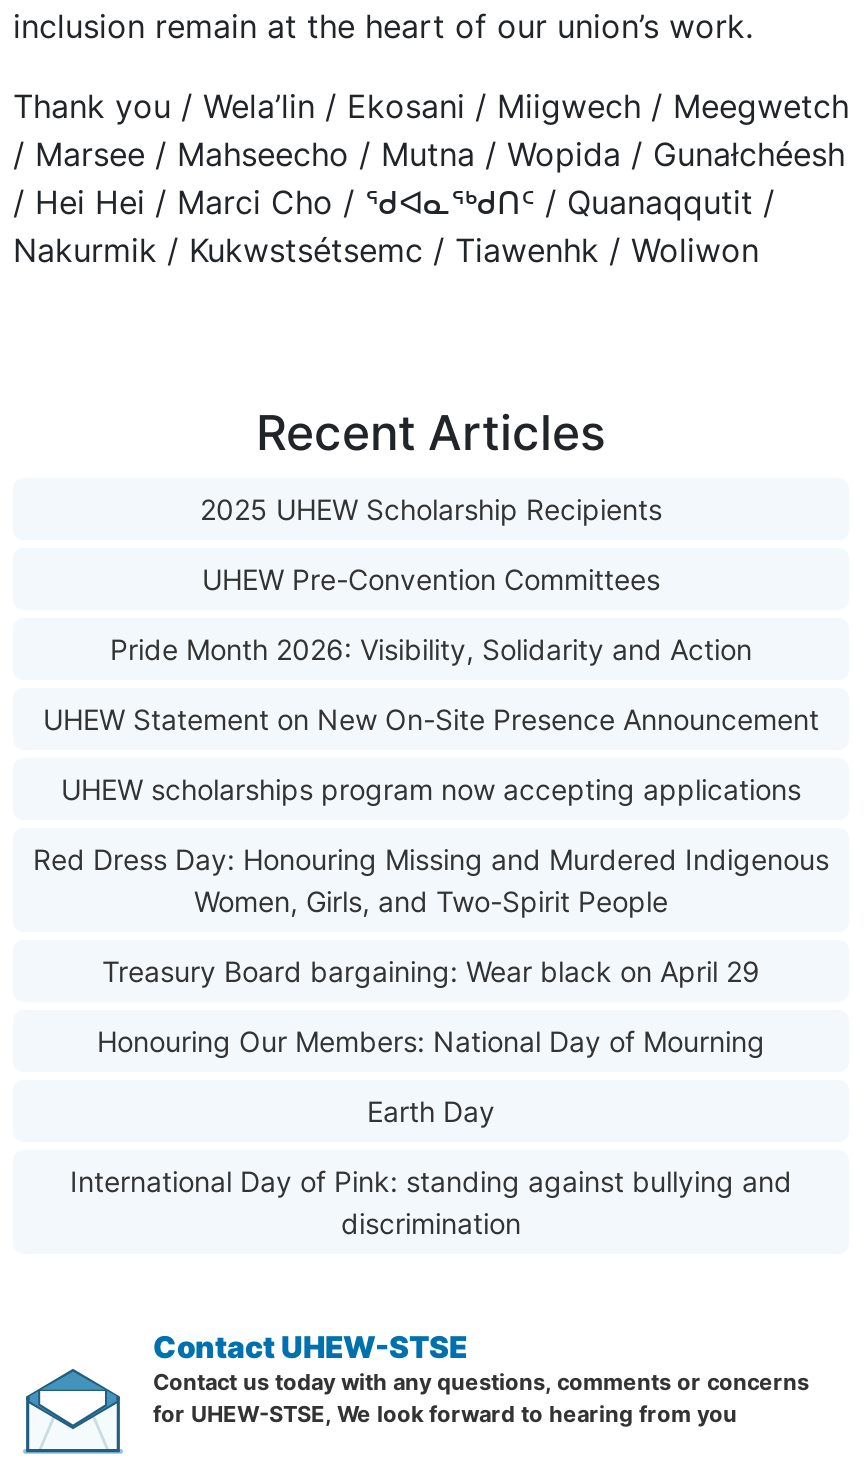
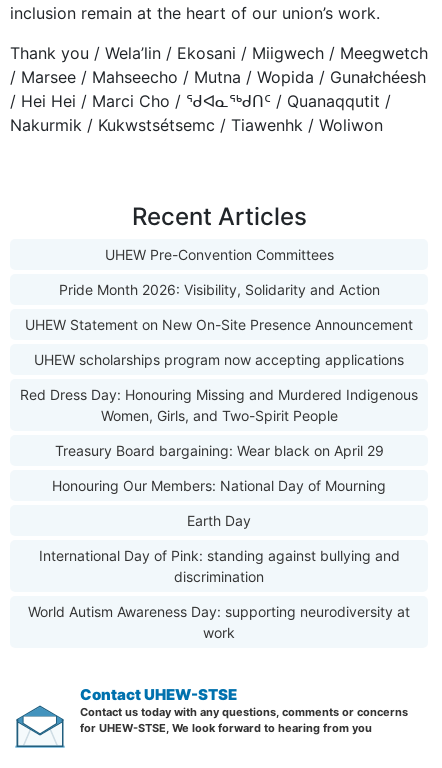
[200,492,662,526] 2025 UHEW Scholarship Recipients -> none
moved [33,562,829,1240] -> [20,246,418,585]: UHEW Pre-Convention Committees | Pride Month 2026: Visibility, Solidarity and Action | UHEW Statement on New On-Site Presence Announcement | ... | International Day of Pink: standing against bullying and | discrimination
none -> [28,603,410,641] World Autism Awareness Day: supporting neurodiversity at | work

